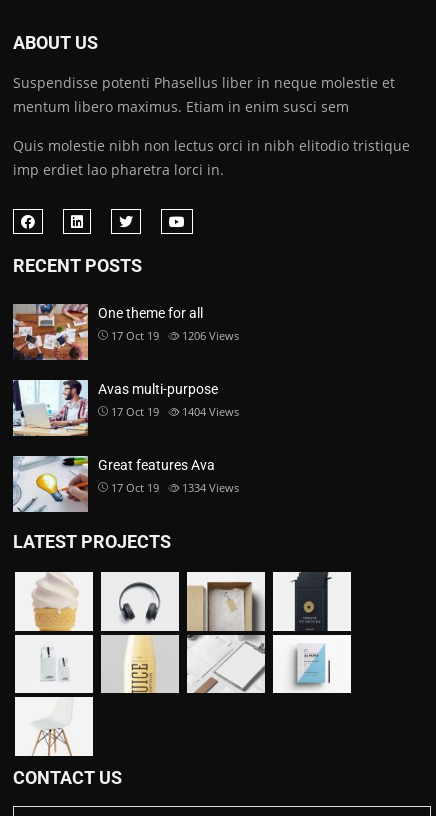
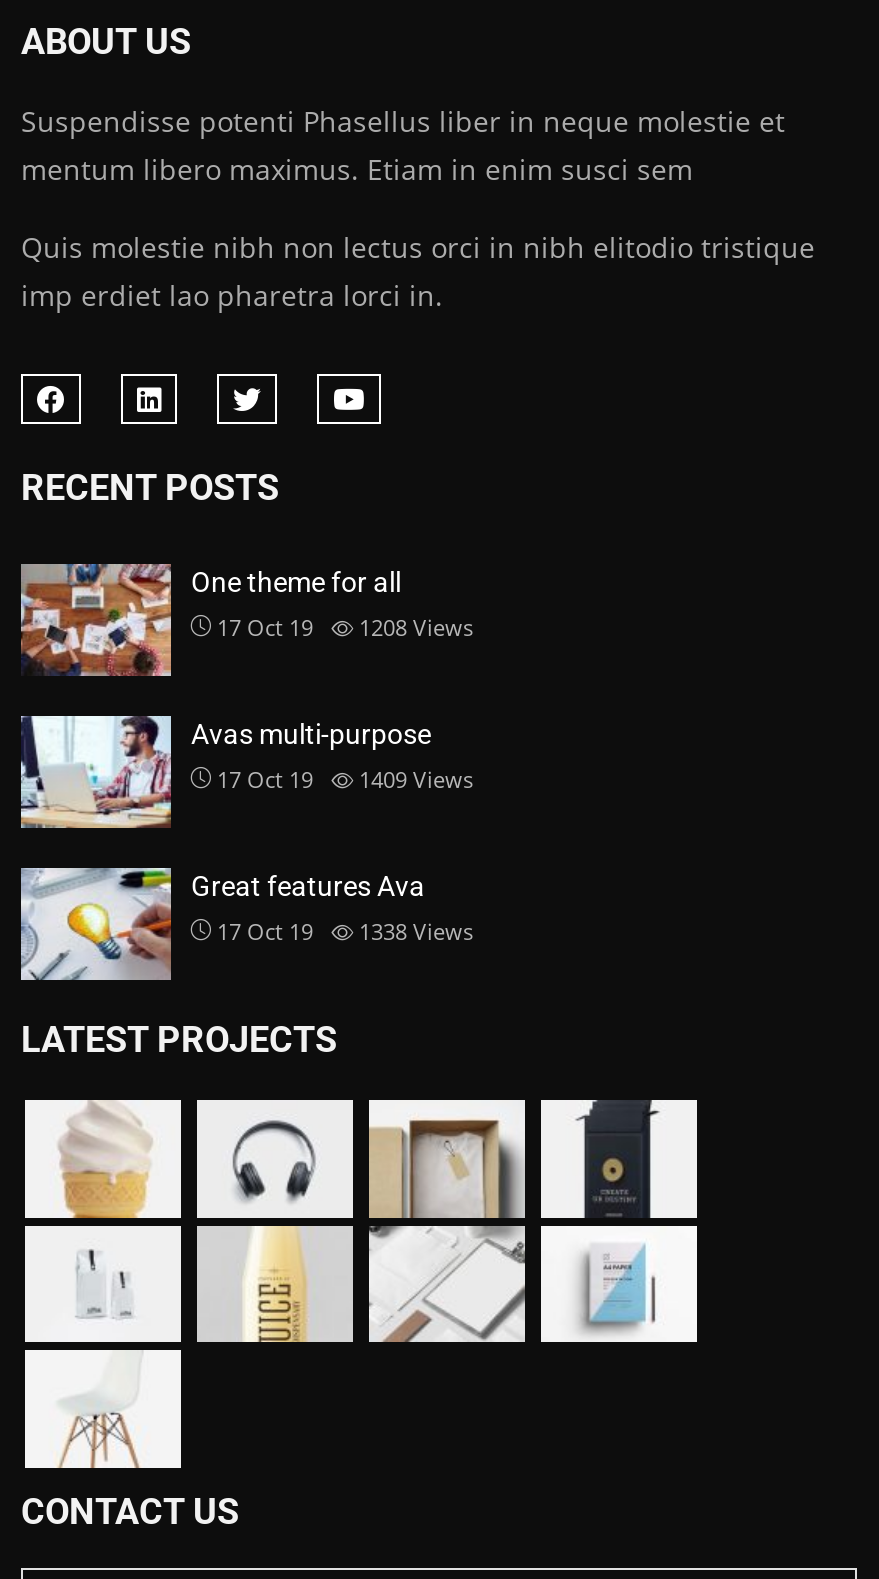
[111,328,239,343] 17 Oct 19 1206 Views -> [217,612,473,642] 17 Oct 19 1208 Views
[111,404,239,419] 17 Oct 19 1404 Views -> [217,764,473,794] 17 Oct 19 1409 Views
[111,480,239,495] 17 Oct 19 1334 Views -> [217,916,473,946] 17 Oct 19 1338 Views

